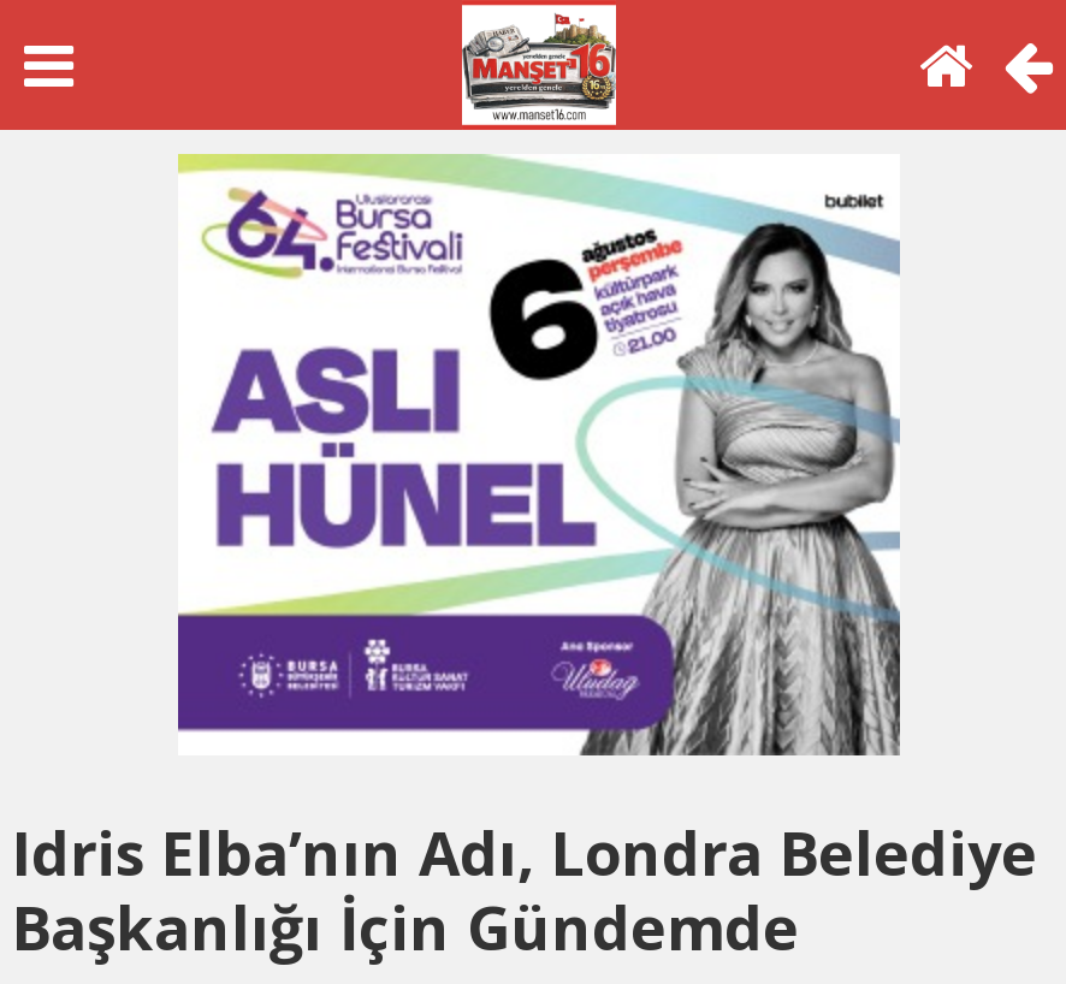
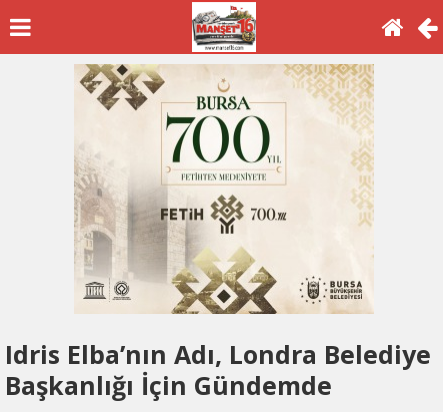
[176,154,902,758] [image] -> [73,63,375,315] [image]

